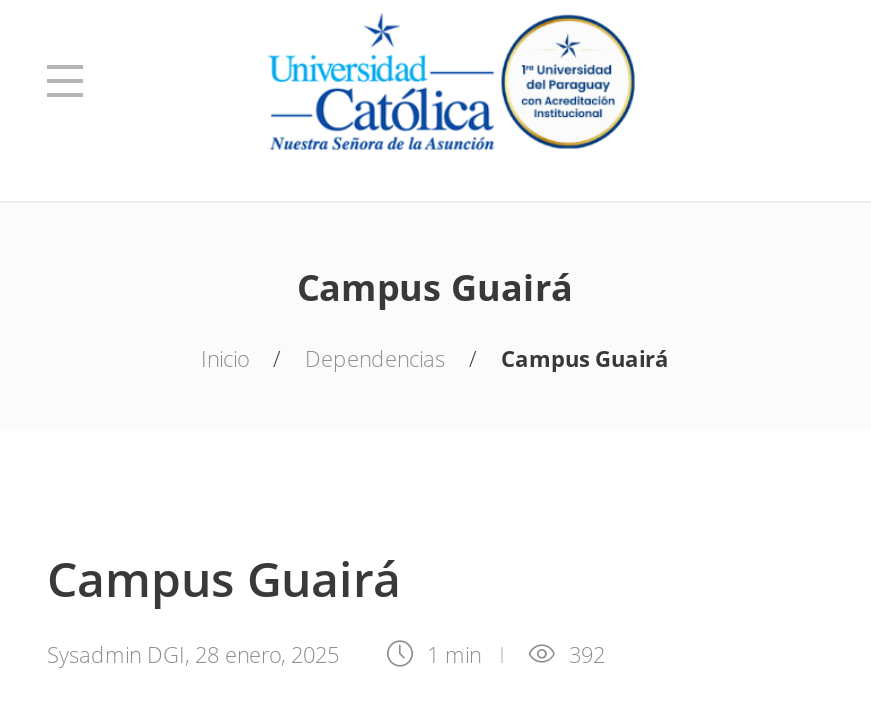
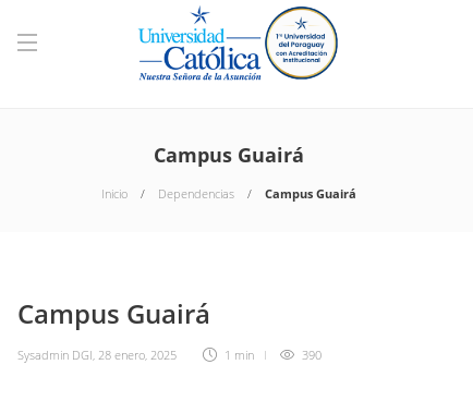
[563,639,605,669] 392 -> [299,347,322,363] 390

